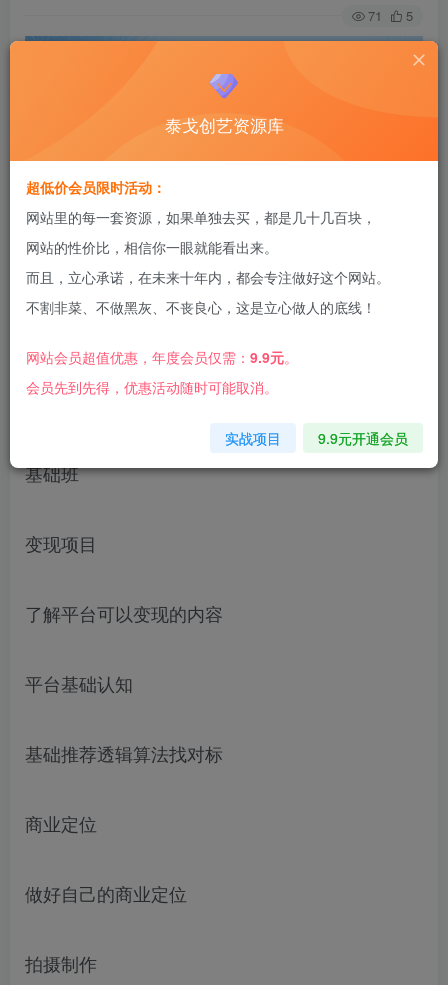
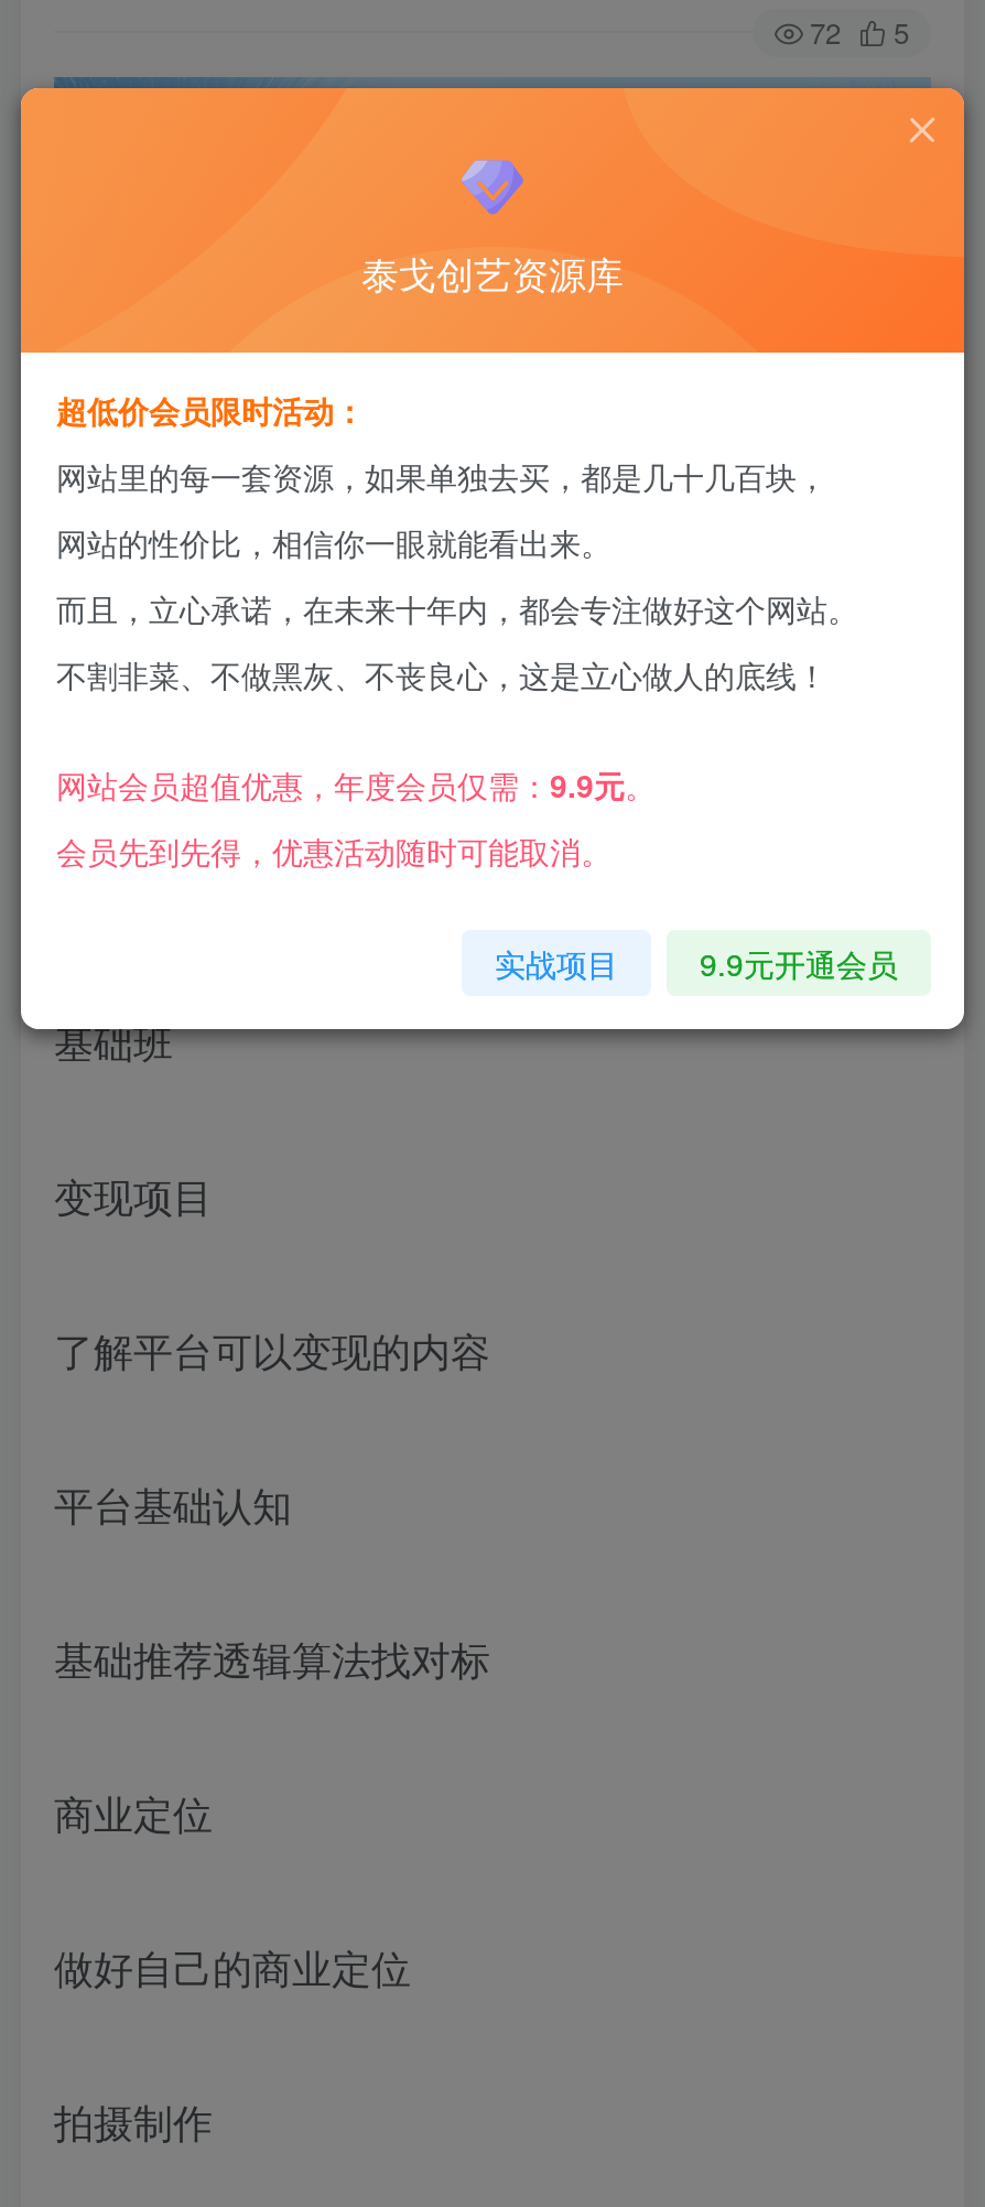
[368,6,413,25] 71 5 -> [810,11,909,53] 72 5

